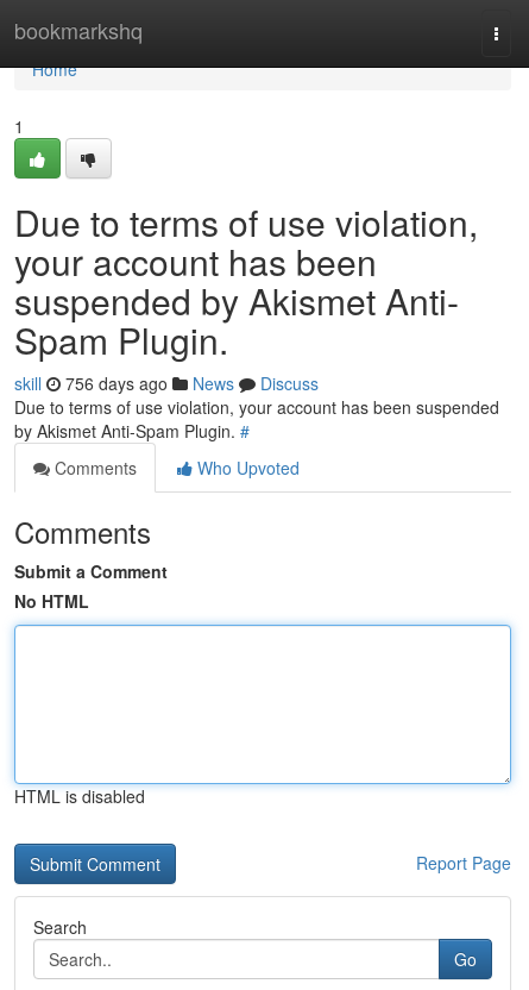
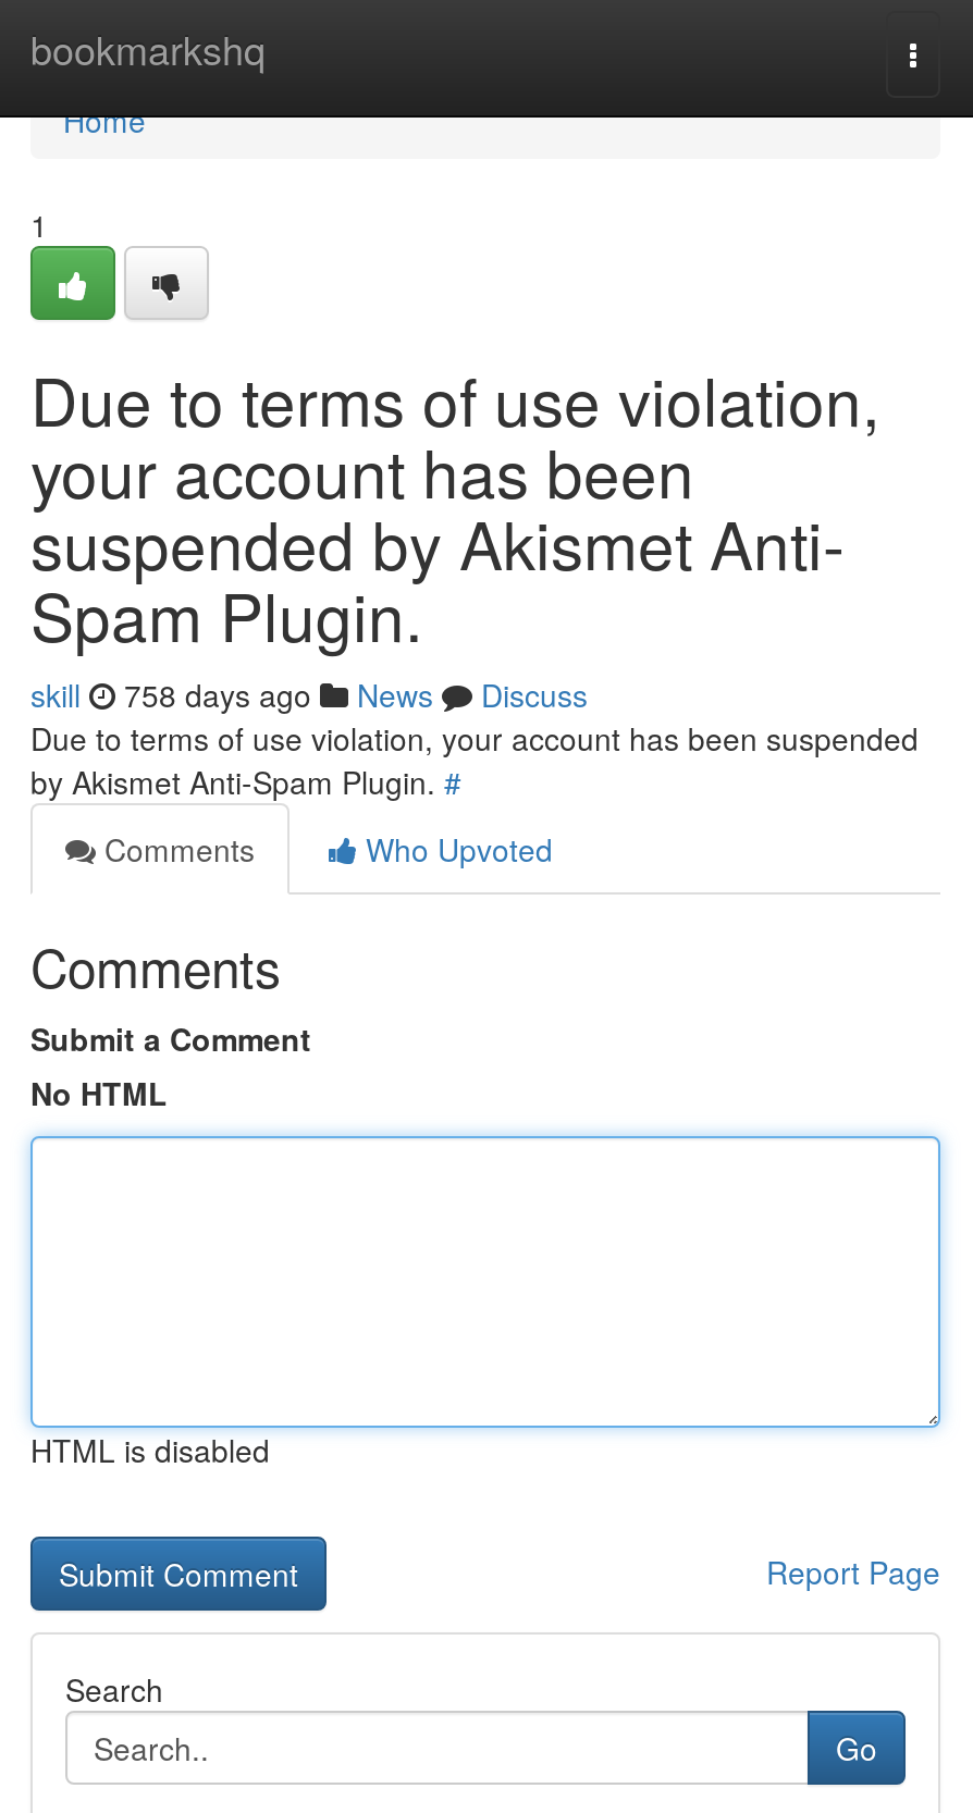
[14,371,319,395] skill 756 days ago News Discuss -> [30,673,588,716] skill 758 days ago News Discuss

